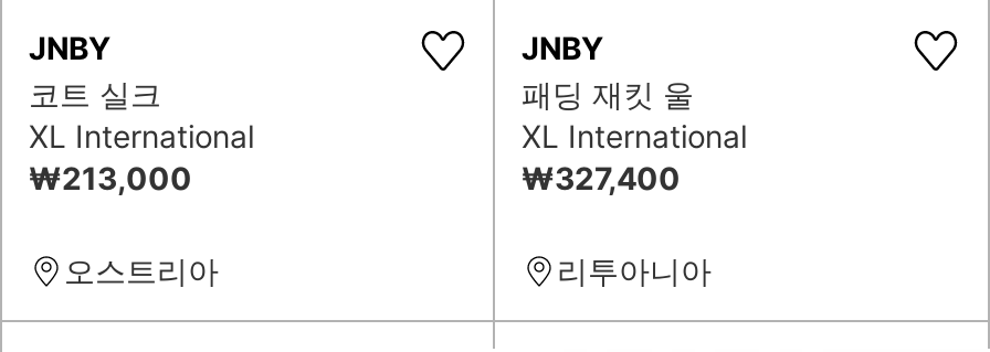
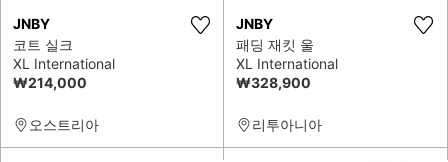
[29,160,192,197] ₩213,000 -> [13,74,87,91] ₩214,000
[522,160,681,197] ₩327,400 -> [236,74,311,91] ₩328,900

